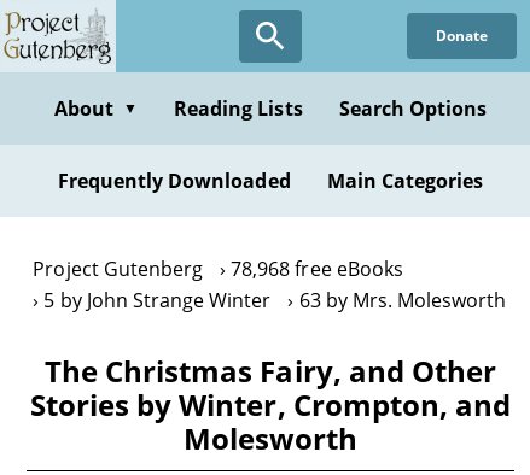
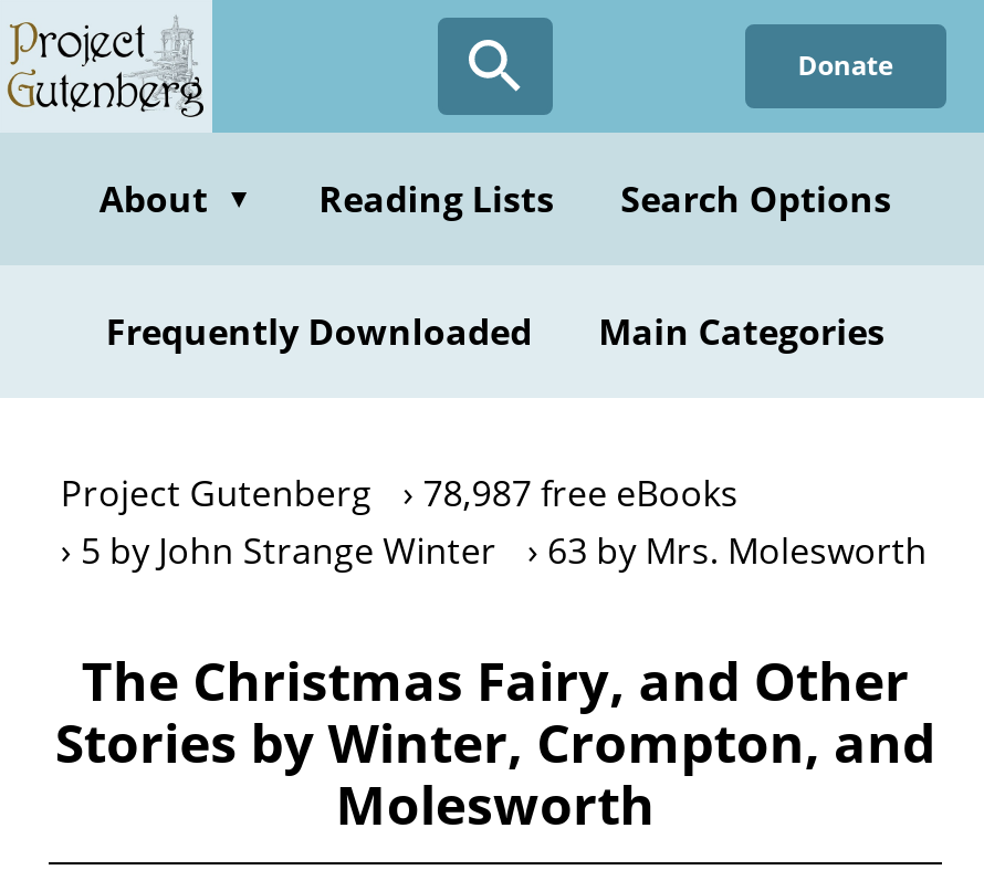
[33,256,403,282] Project Gutenberg 78,968 free eBooks -> [61,469,738,517] Project Gutenberg 78,987 free eBooks

